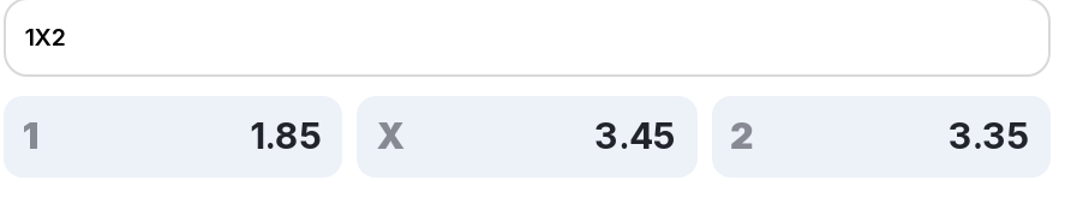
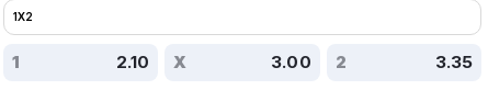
[251,113,406,158] 1.85 X -> [116,52,187,72] 2.10 X
[595,113,755,158] 3.45 2 -> [271,52,346,72] 3.00 2

